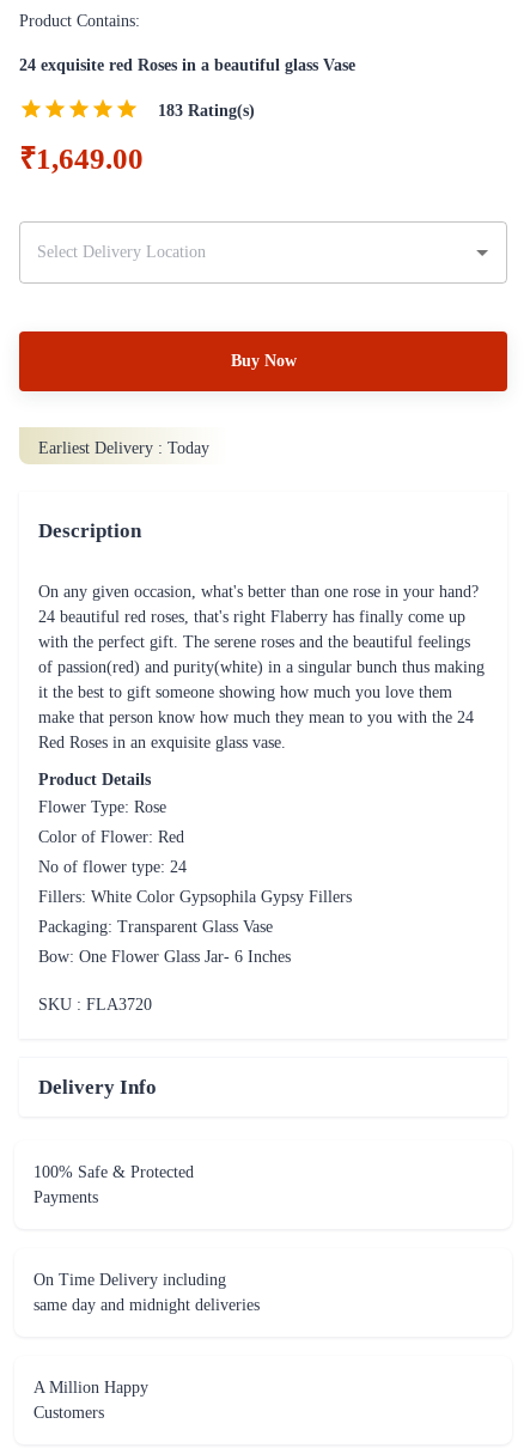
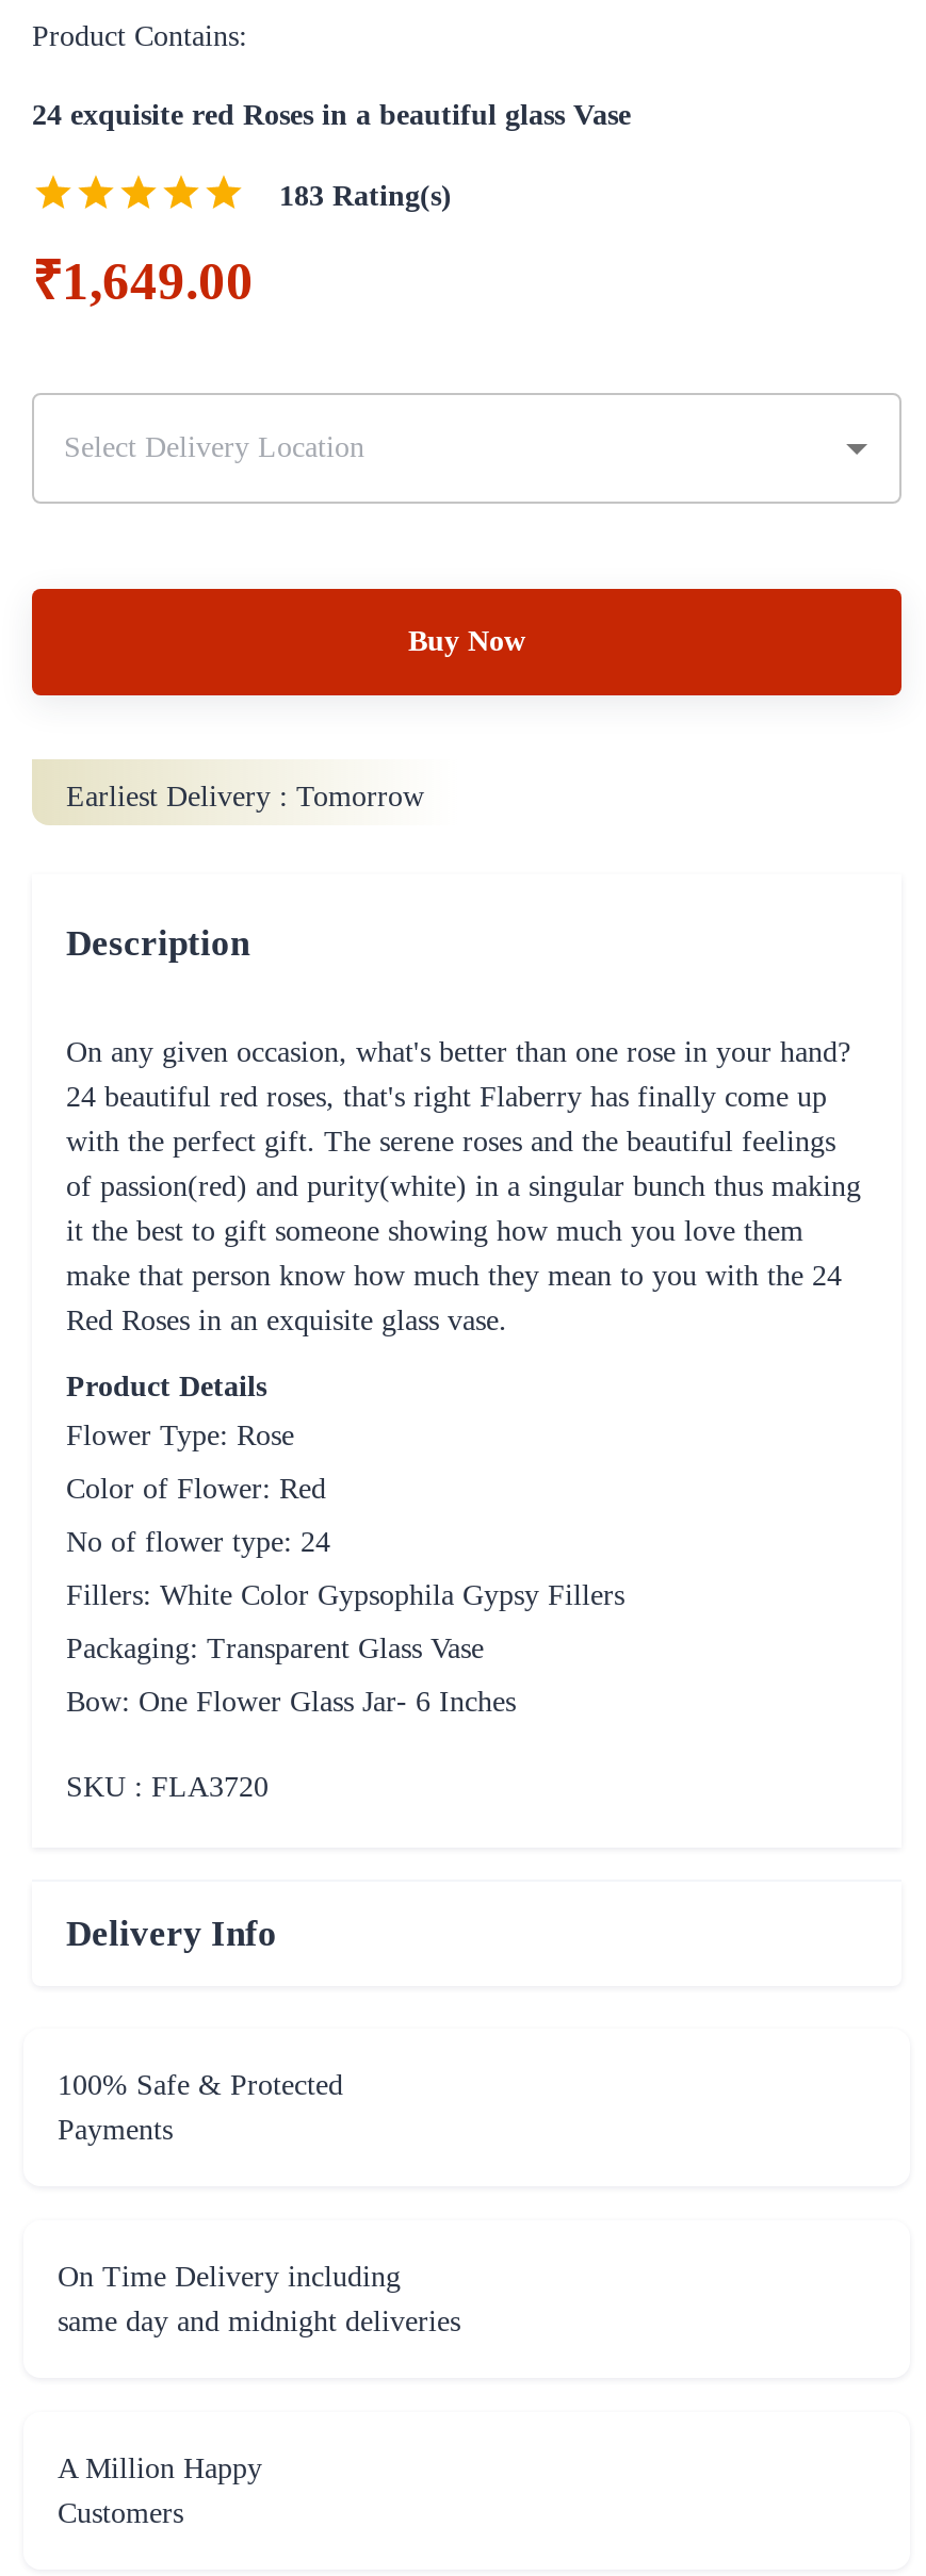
[38,439,209,457] Earliest Delivery : Today -> [66,781,424,813] Earliest Delivery : Tomorrow

